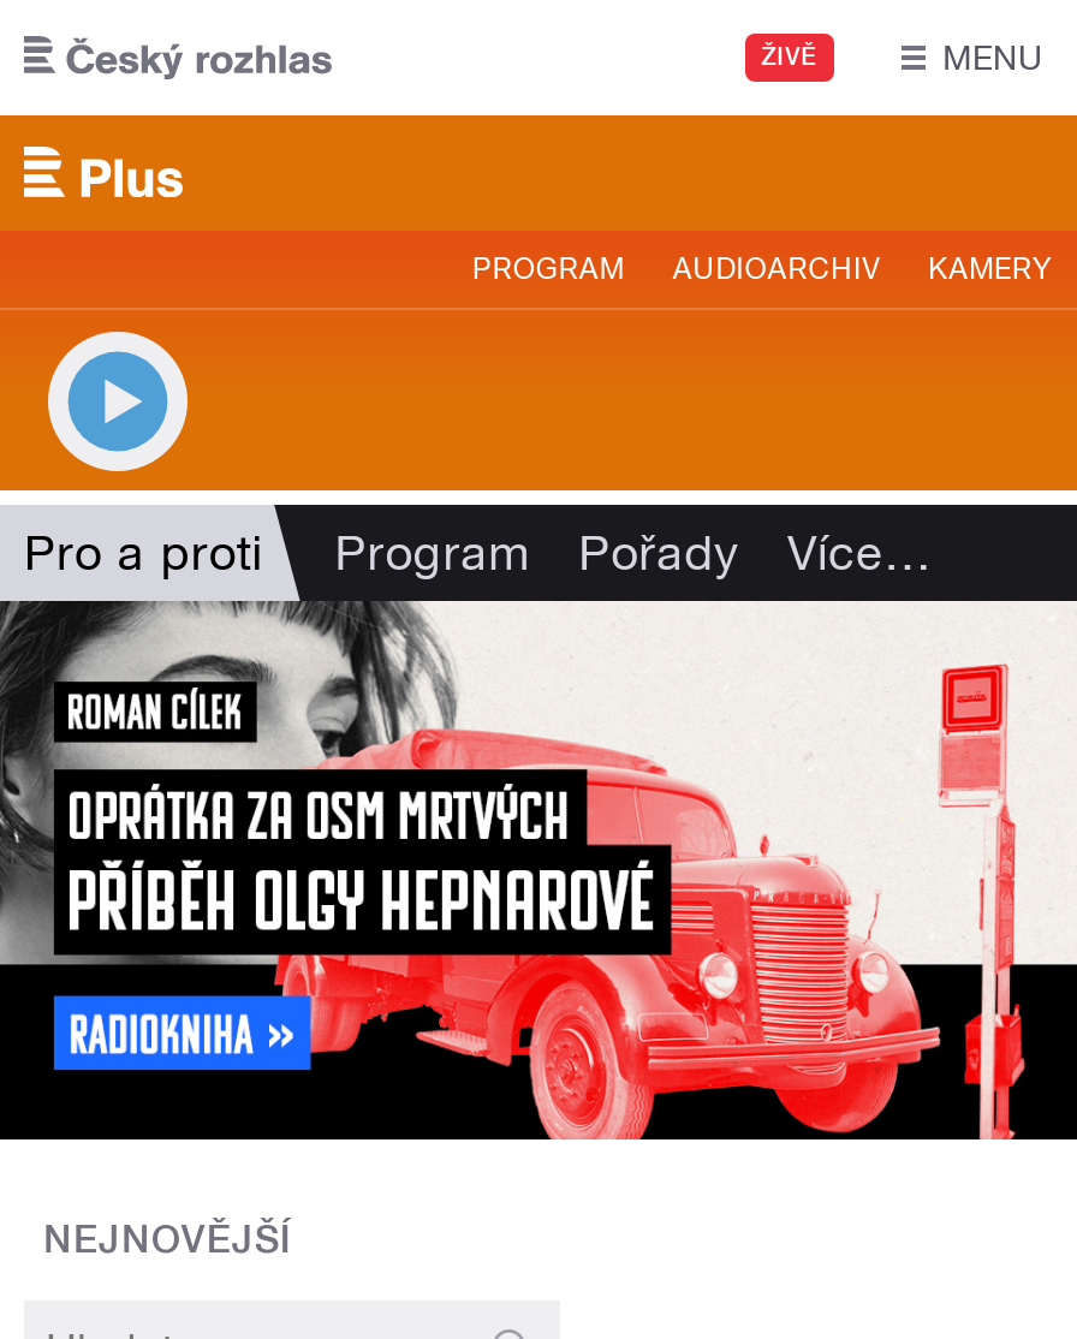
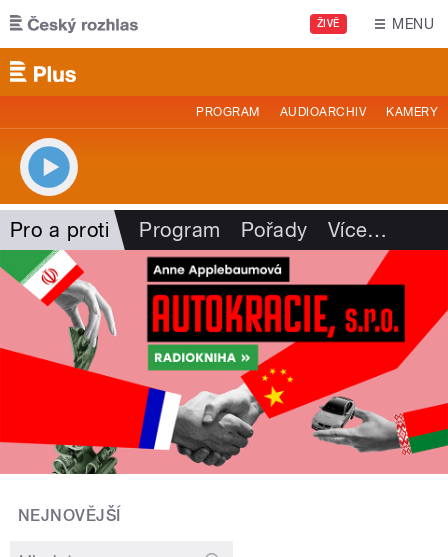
[7,599,1070,1142] [image] -> [3,249,445,475] [image]

